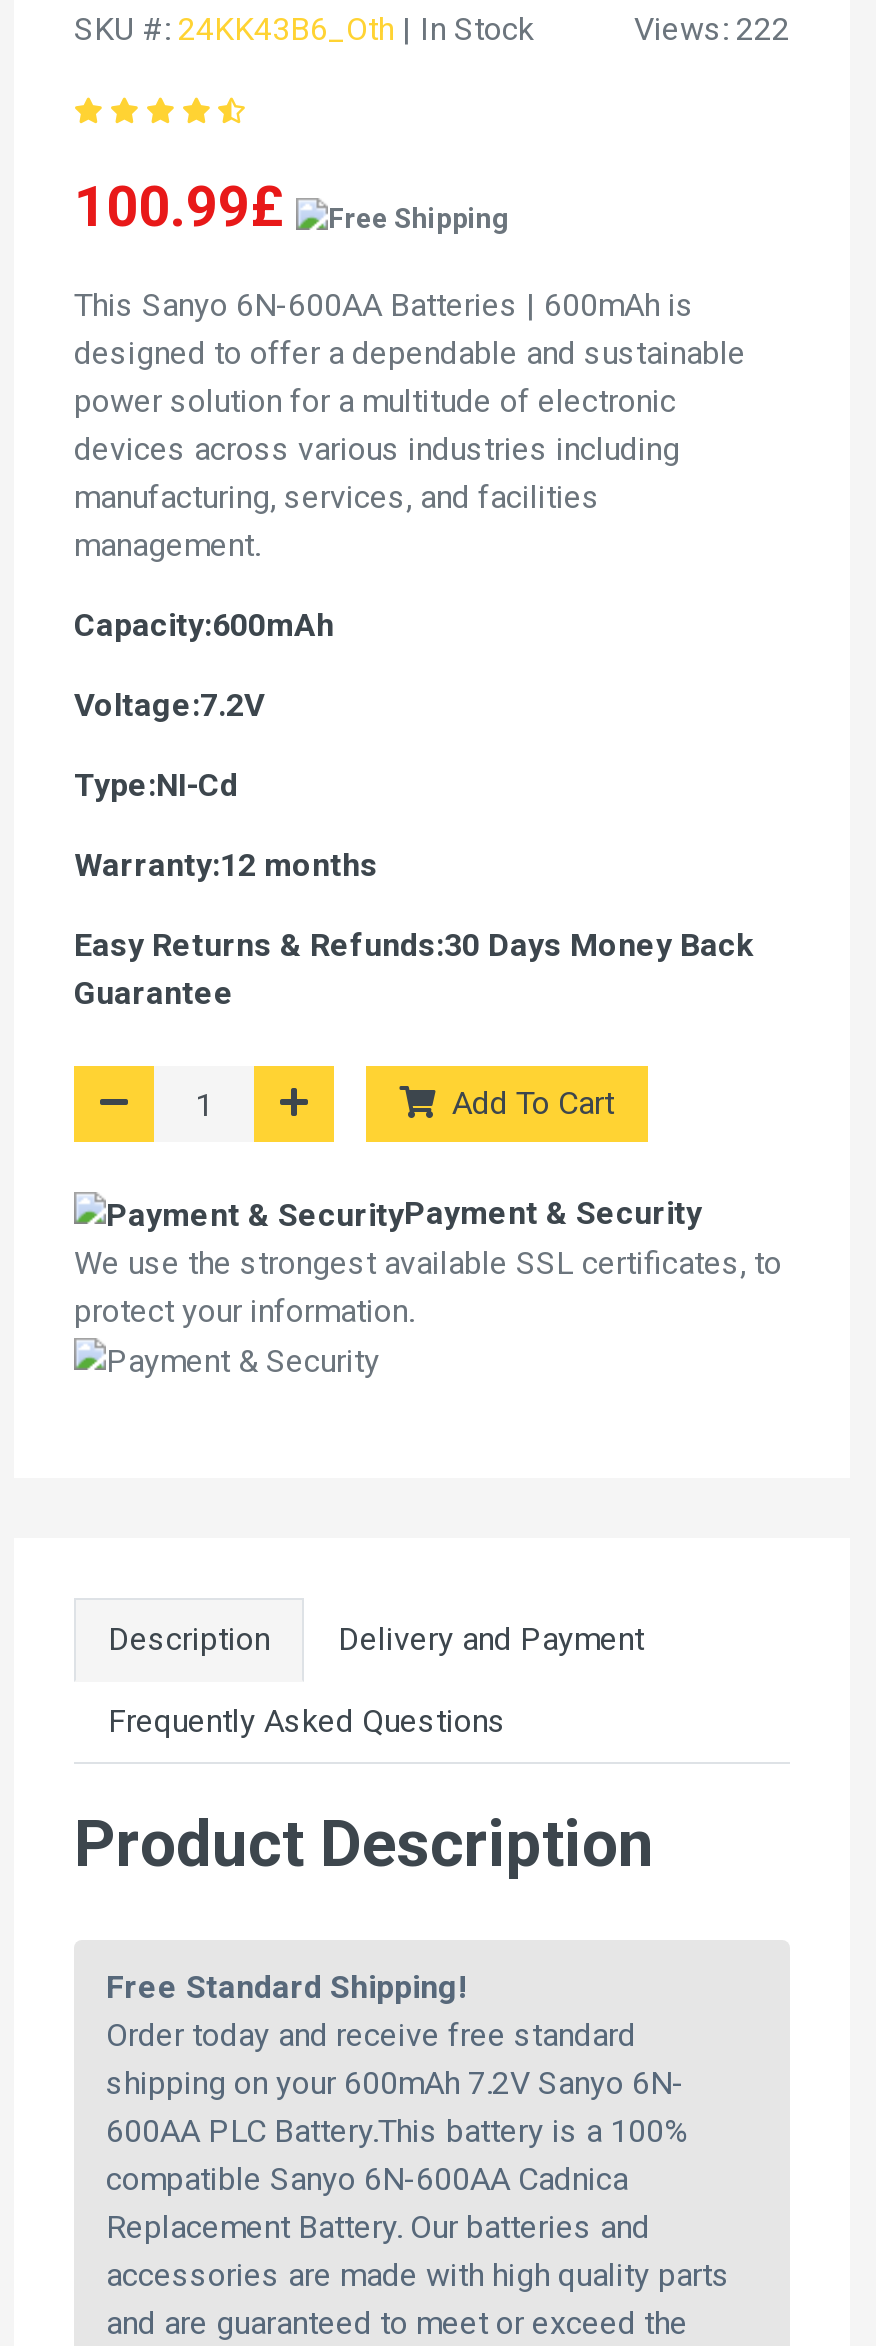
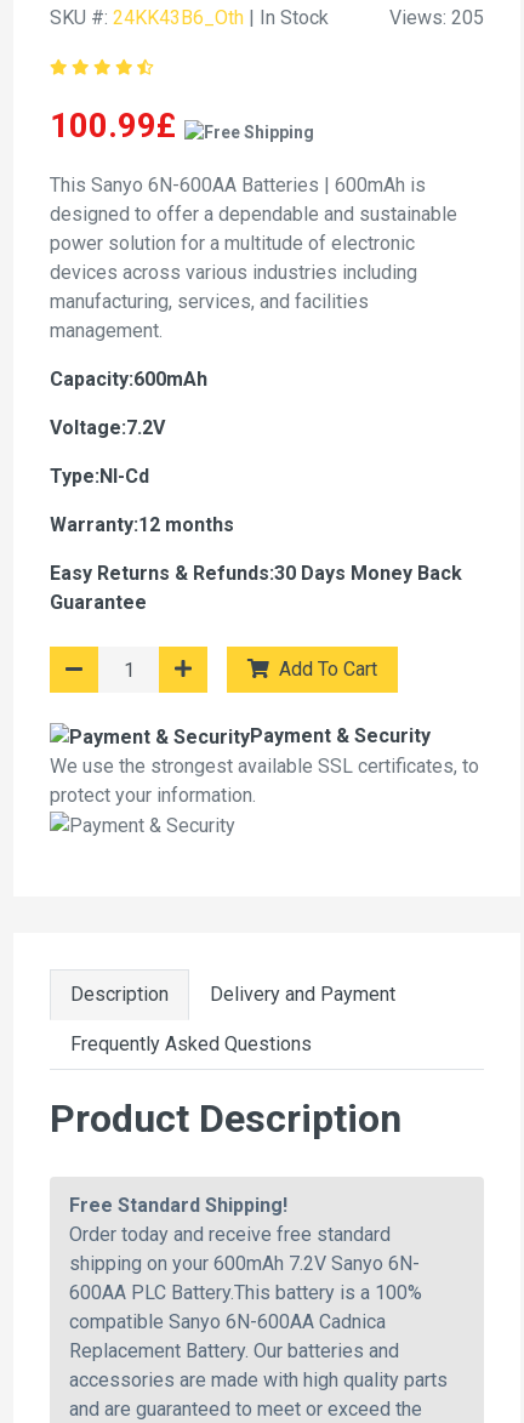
[634,10,790,48] Views: 222 -> [389,6,484,29] Views: 205

